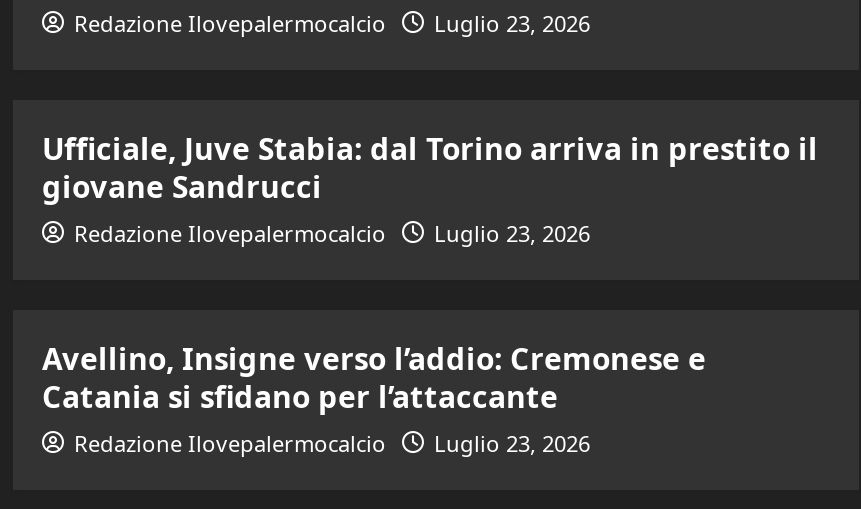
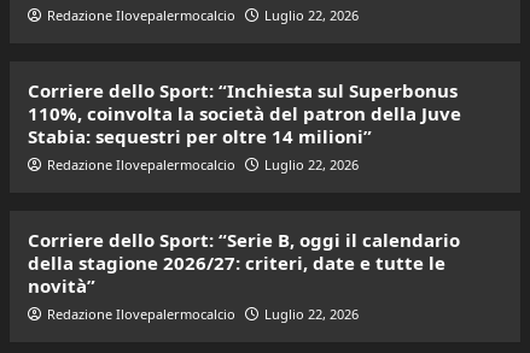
[74,8,590,38] Redazione Ilovepalermocalcio Luglio 23, 2026 -> [46,6,358,24] Redazione Ilovepalermocalcio Luglio 22, 2026
[42,128,818,206] Ufficiale, Juve Stabia: dal Torino arriva in prestito il | giovane Sandrucci -> [27,78,461,148] Corriere dello Sport: “Inchiesta sul Superbonus | 110%, coinvolta la società del patron della Juve | Stabia: sequestri per oltre 14 milioni”
[74,218,590,248] Redazione Ilovepalermocalcio Luglio 23, 2026 -> [46,155,358,173] Redazione Ilovepalermocalcio Luglio 22, 2026
[42,338,706,416] Avellino, Insigne verso l’addio: Cremonese e | Catania si sfidano per l’attaccante -> [27,227,459,297] Corriere dello Sport: “Serie B, oggi il calendario | della stagione 2026/27: criteri, date e tutte le | novità”
[74,428,590,458] Redazione Ilovepalermocalcio Luglio 23, 2026 -> [46,304,358,322] Redazione Ilovepalermocalcio Luglio 22, 2026

